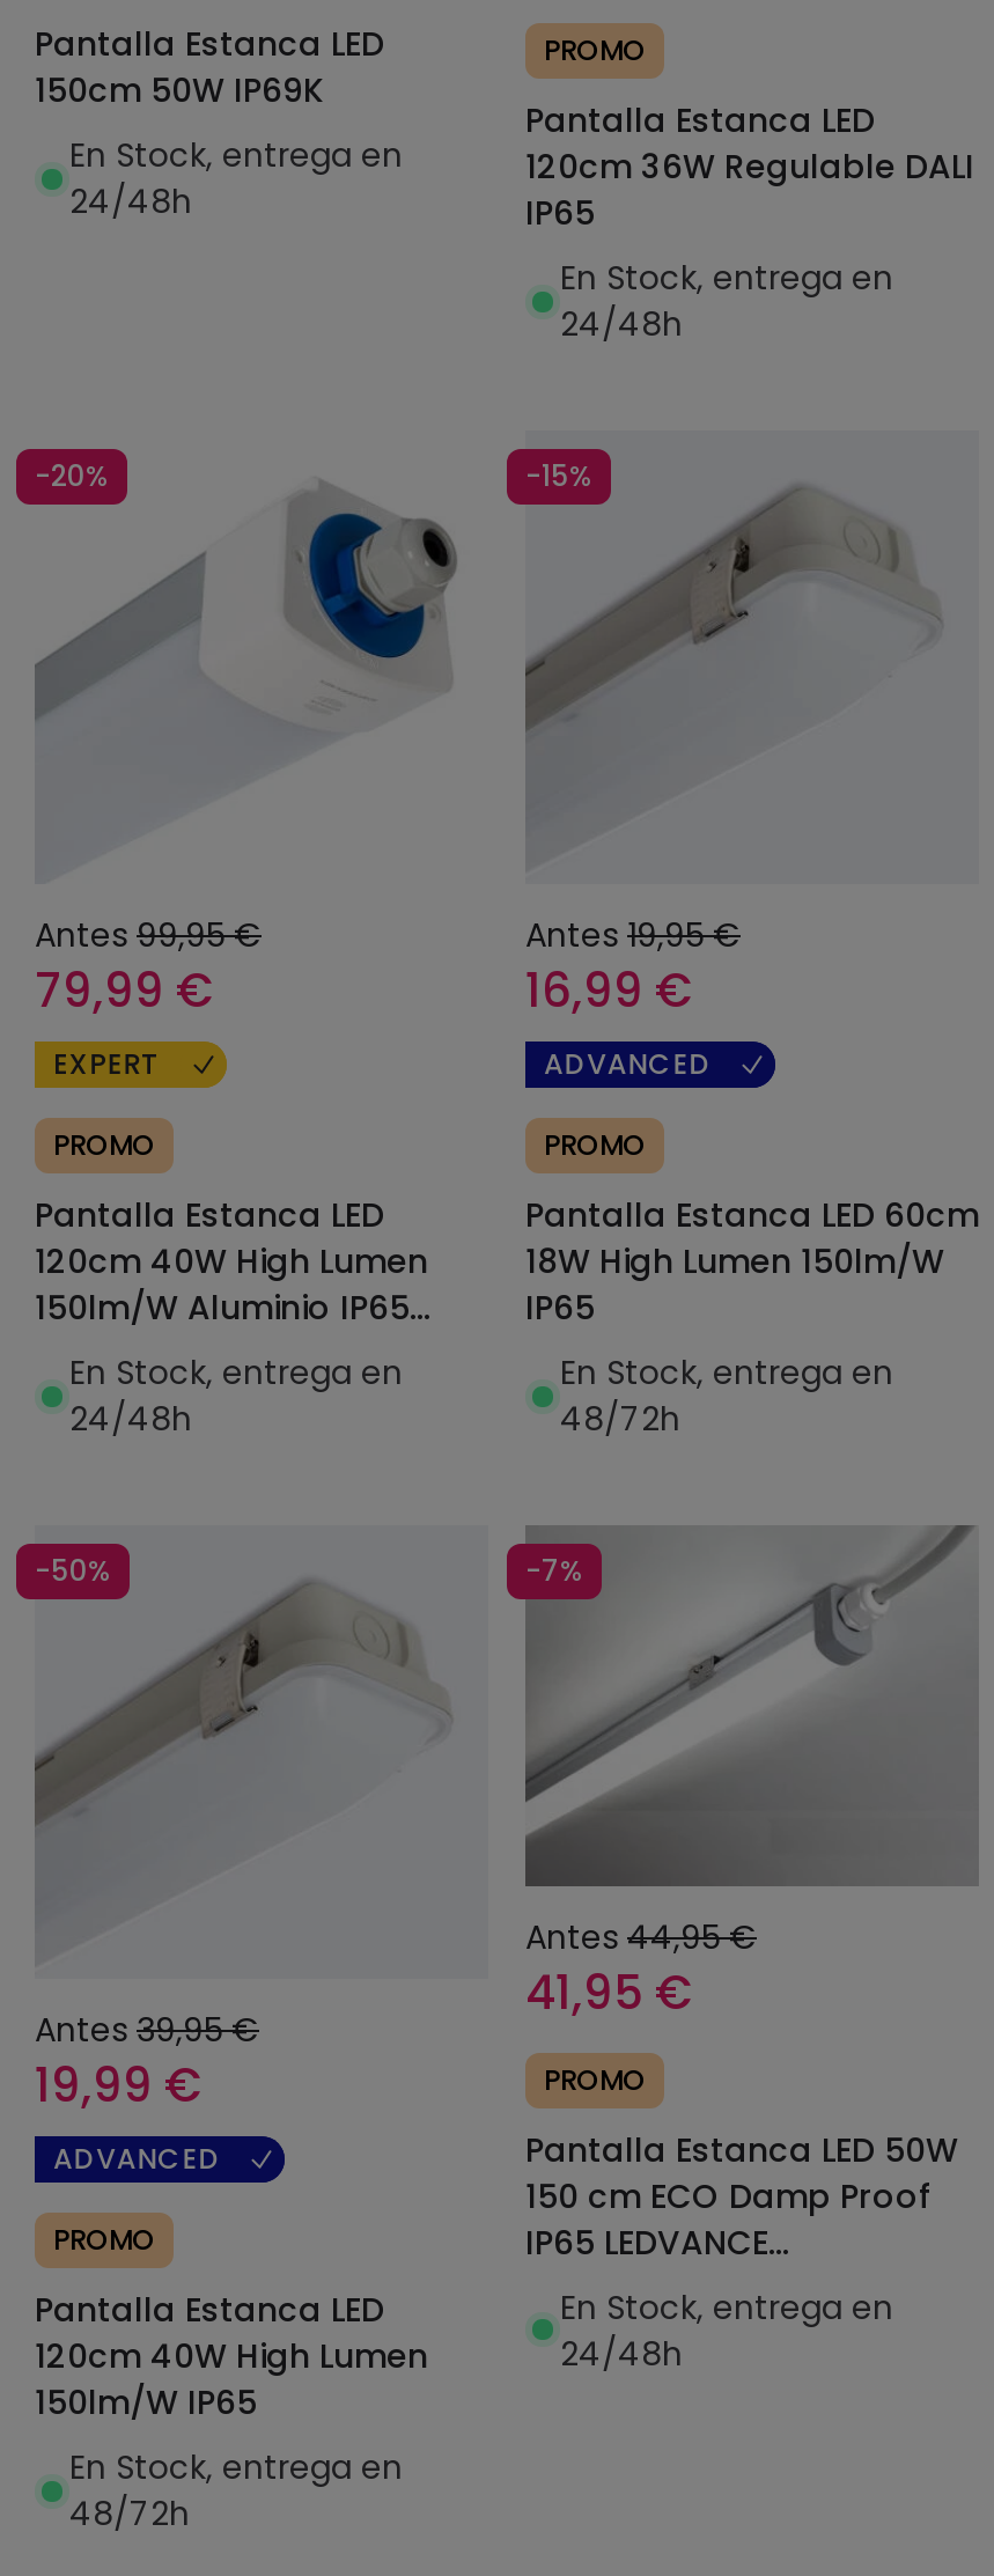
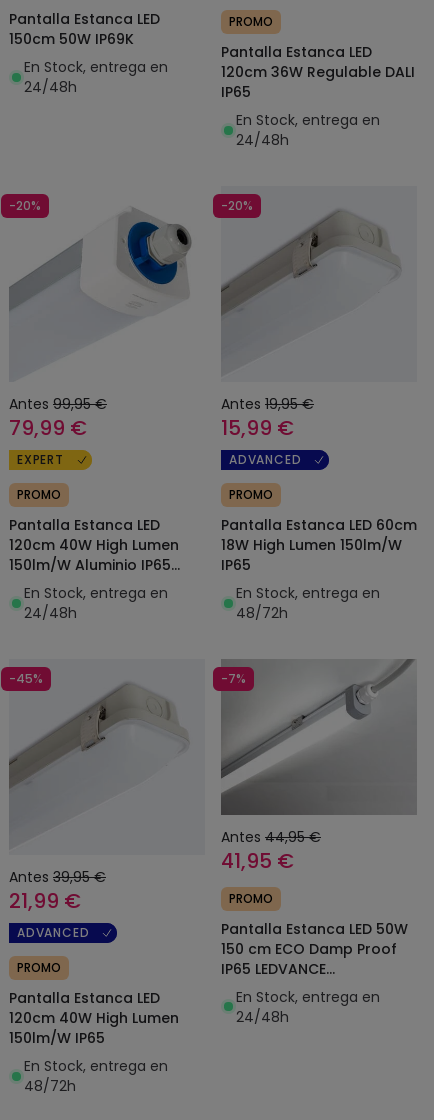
[525,456,592,496] -15% -> [221,197,253,214] -20%
[525,958,694,1023] 16,99 € -> [221,414,294,442] 15,99 €
[35,1551,111,1590] -50% -> [9,670,43,687] -45%
[35,2053,204,2118] 19,99 € -> [9,887,81,915] 21,99 €

